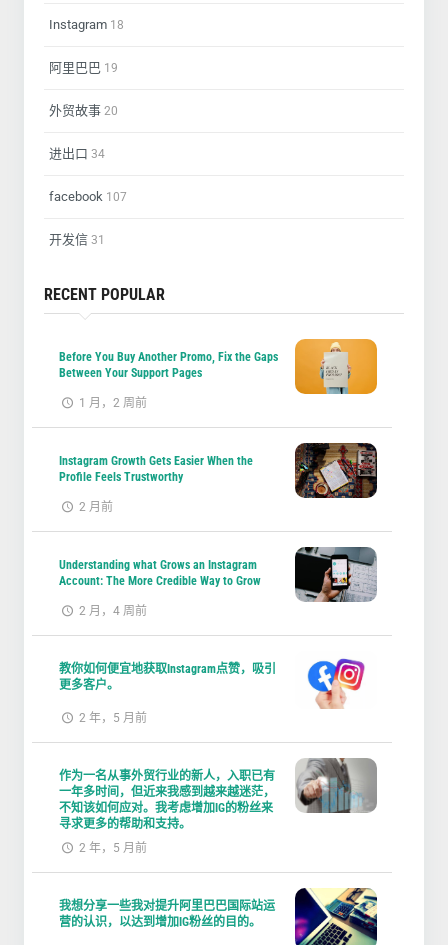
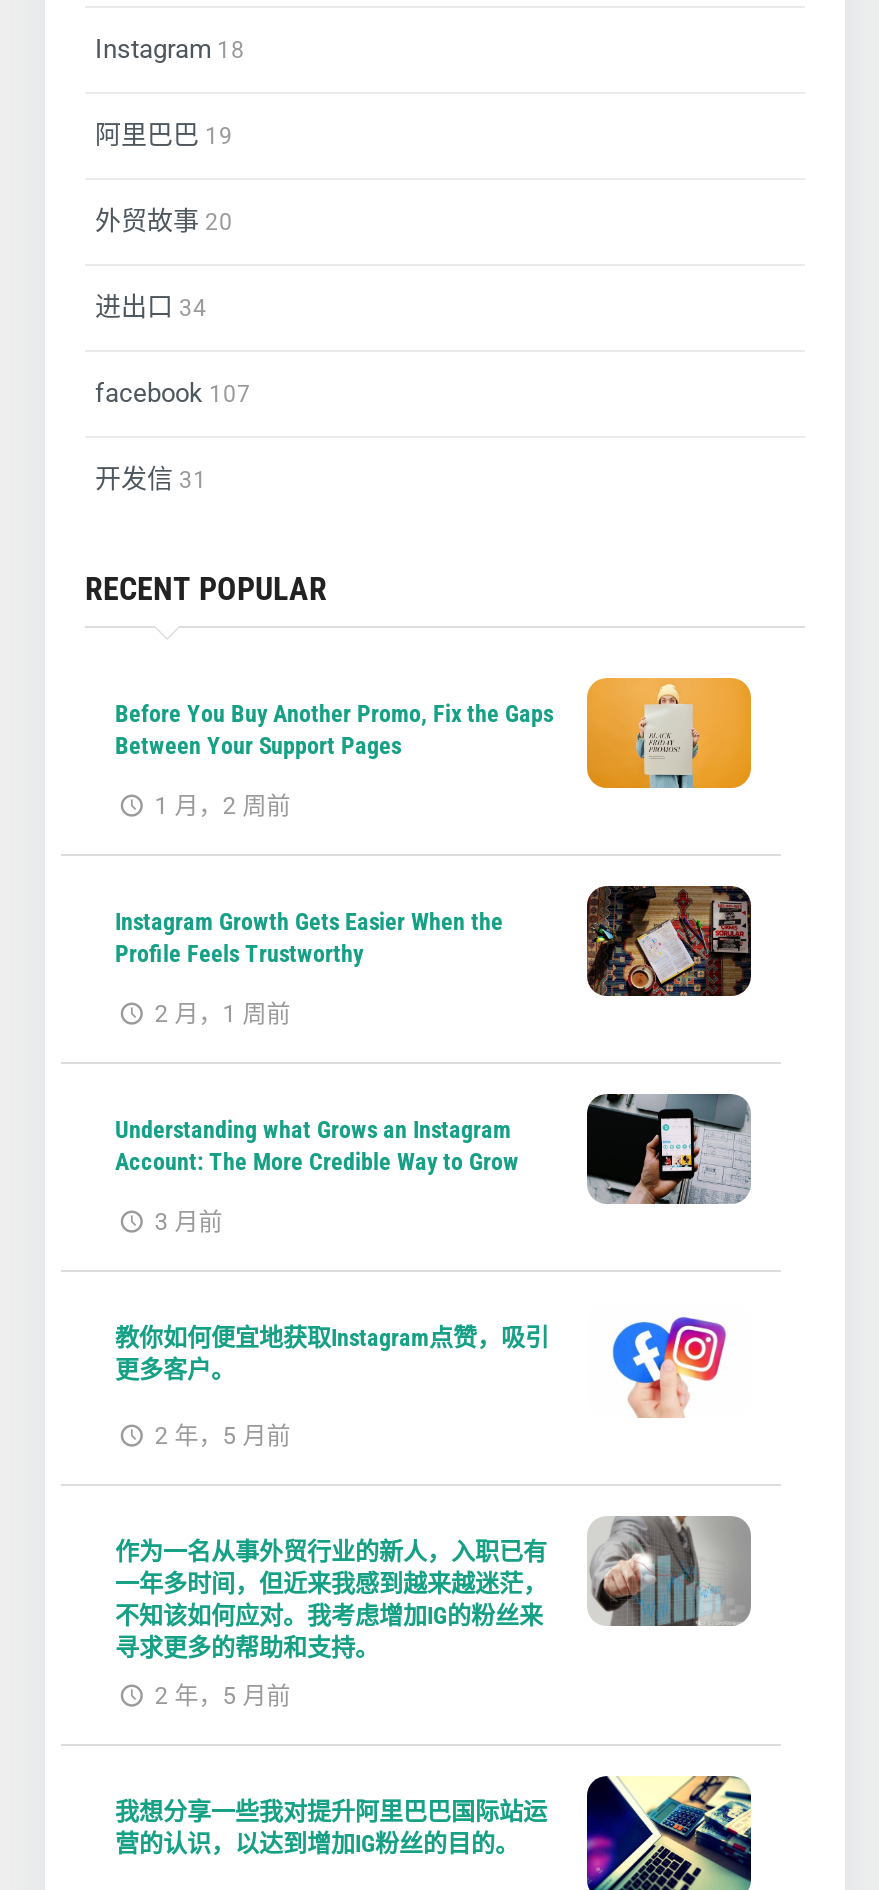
[79,500,113,514] 2 月前 -> [155,1000,291,1028] 2 月，1 周前
[79,604,147,618] 2 月，4 周前 -> [155,1208,223,1236] 3 月前

